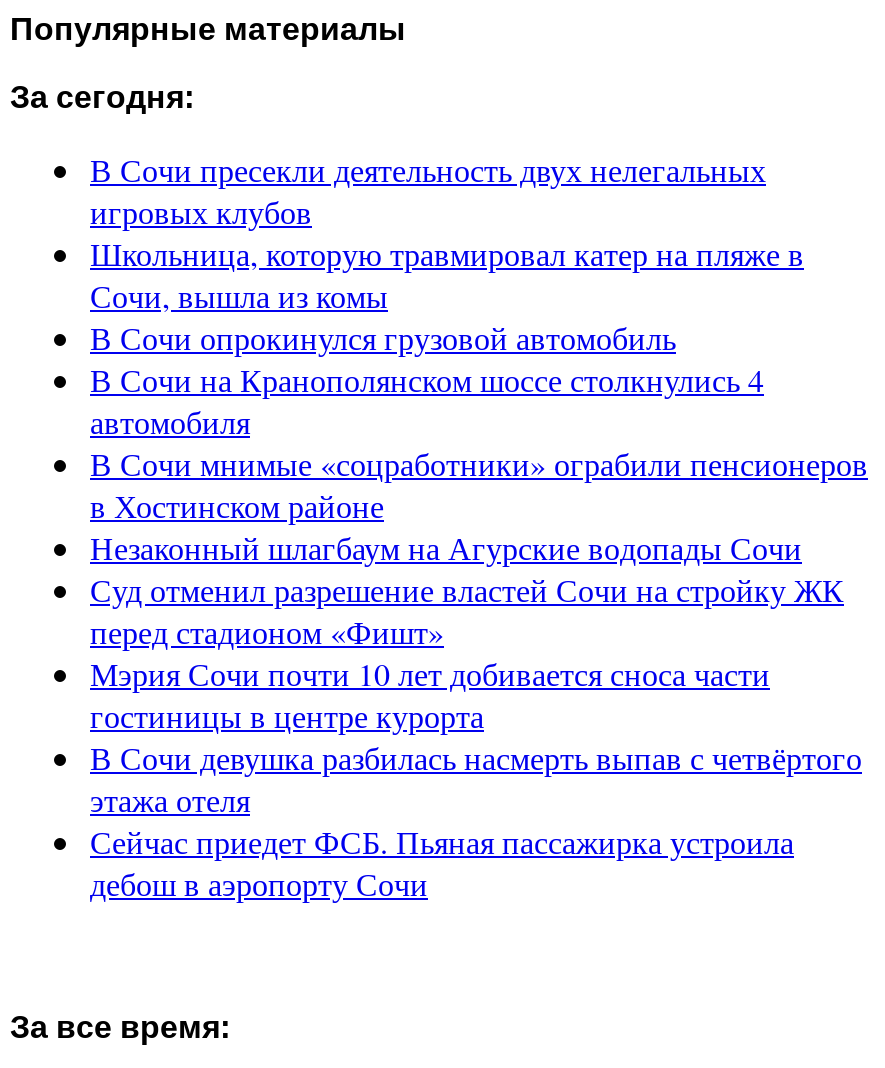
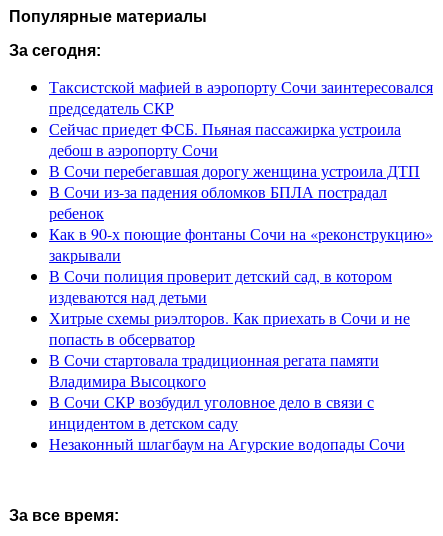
[90,148,868,820] В Сочи пресекли деятельность двух нелегальных | игровых клубов | Школьница, которую травмировал катер на пляже в | Сочи, вышла из комы | В Сочи опрокинулся грузовой автомобиль | В Сочи на Кранополянском шоссе столкнулись 4 | автомобиля | В Сочи мнимые «соцработники» ограбили пенсионеров | в Хостинском районе | Суд отменил разрешение властей Сочи на стройку ЖК | перед стадионом «Фишт» | Мэрия Сочи почти 10 лет добивается сноса части | гостиницы в центре курорта | В Сочи девушка разбилась насмерть выпав с четвёртого | этажа отеля -> [49,76,433,118] Таксистской мафией в аэропорту Сочи заинтересовался | председатель СКР
moved [90,526,802,568] -> [49,433,405,454]: Незаконный шлагбаум на Агурские водопады Сочи
moved [90,820,794,904] -> [49,118,401,160]: Сейчас приедет ФСБ. Пьяная пассажирка устроила | дебош в аэропорту Сочи
none -> [49,160,433,433] В Сочи перебегавшая дорогу женщина устроила ДТП | В Сочи из-за падения обломков БПЛА пострадал | ребенок | Как в 90-х поющие фонтаны Сочи на «реконструкцию» | закрывали | В Сочи полиция проверит детский сад, в котором | издеваются над детьми | Хитрые схемы риэлторов. Как приехать в Сочи и не | попасть в обсерватор | В Сочи стартовала традиционная регата памяти | Владимира Высоцкого | В Сочи СКР возбудил уголовное дело в связи с | инцидентом в детском саду

